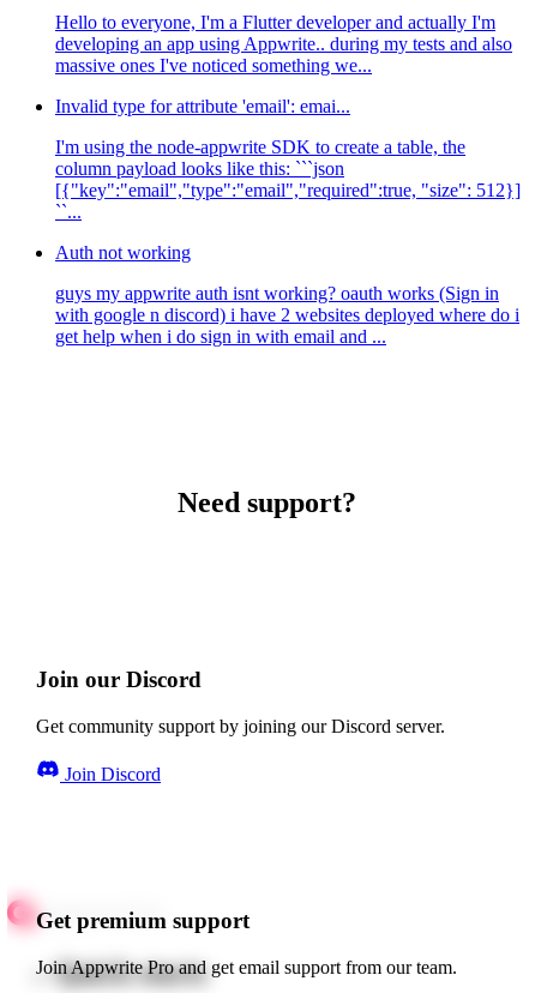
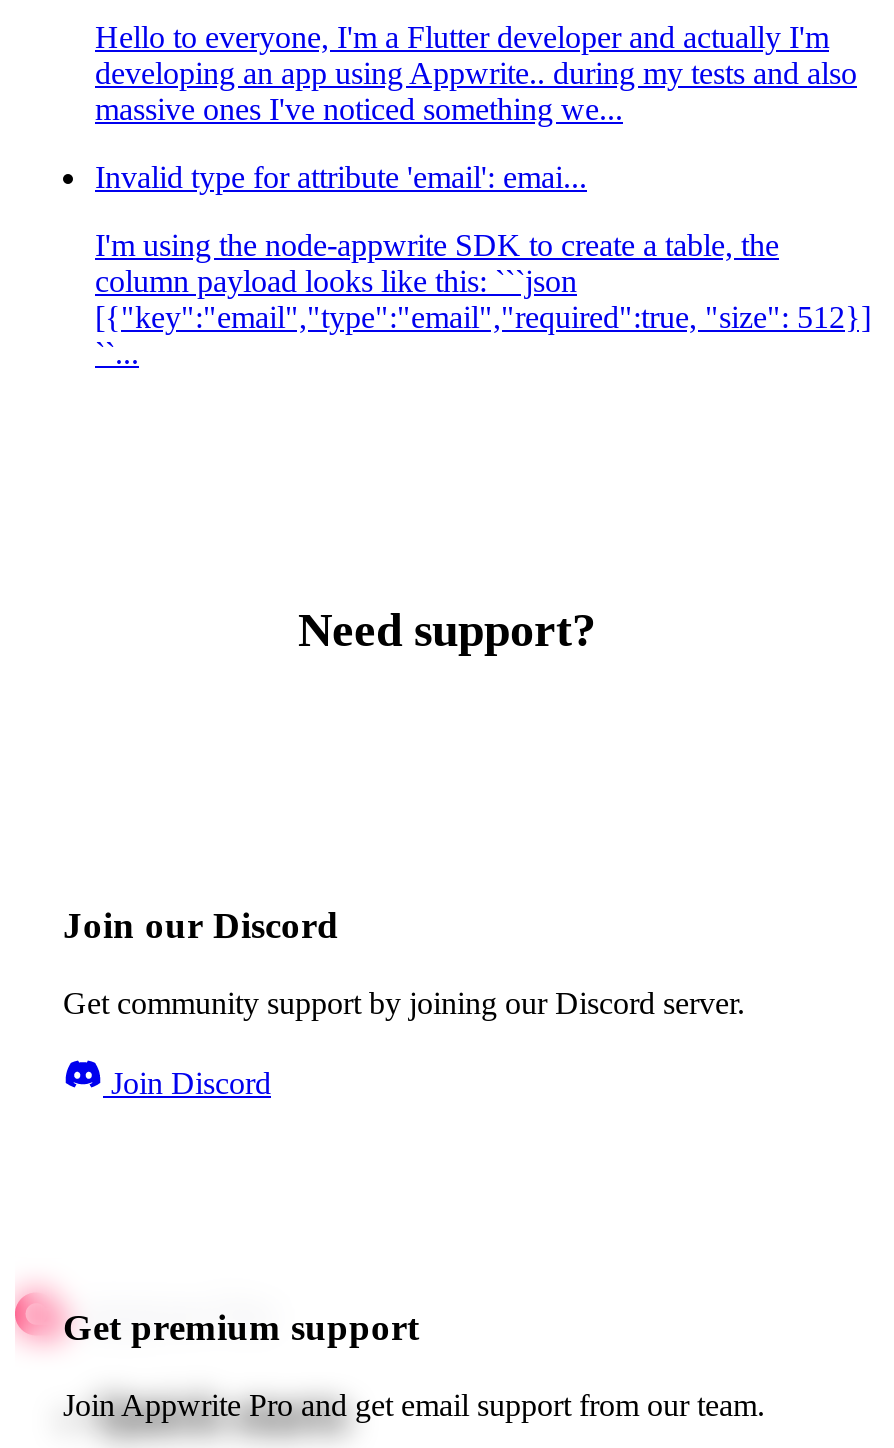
[55,242,519,347] Auth not working | guys my appwrite auth isnt working? oauth works (Sign in | with google n discord) i have 2 websites deployed where do i | get help when i do sign in with email and ... -> none

